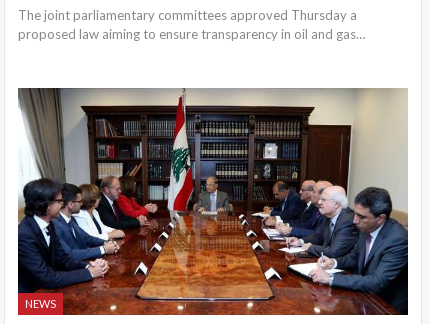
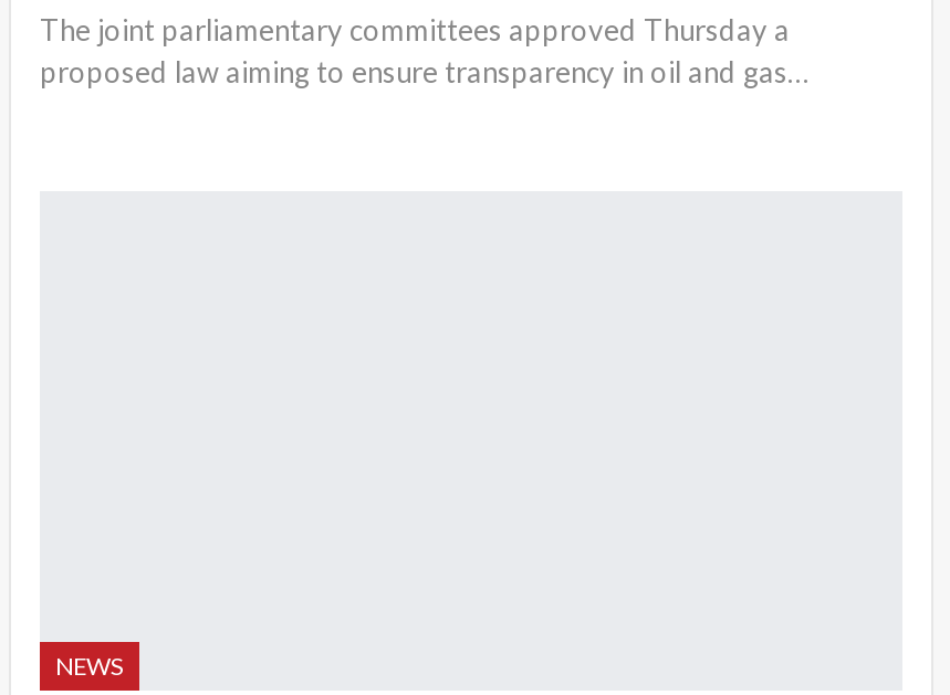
[17,87,409,316] [image] -> none

